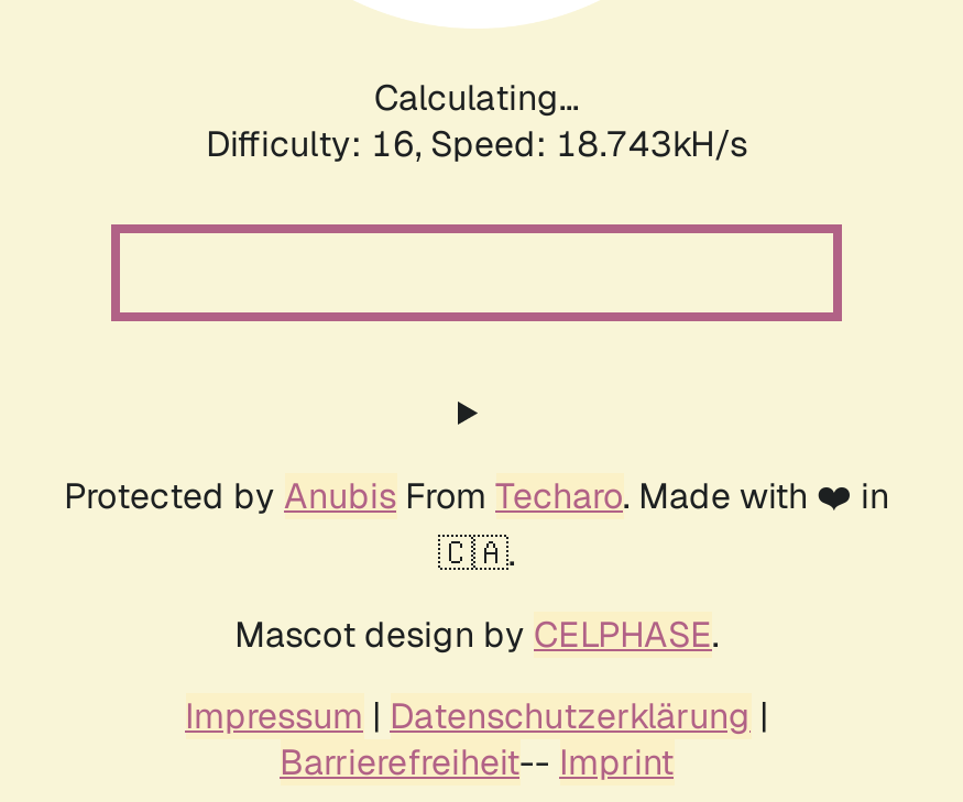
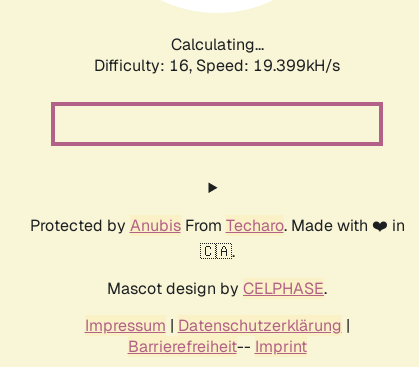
[206,121,747,167] Difficulty: 16, Speed: 18.743kH/s -> [94,55,340,76] Difficulty: 16, Speed: 19.399kH/s

